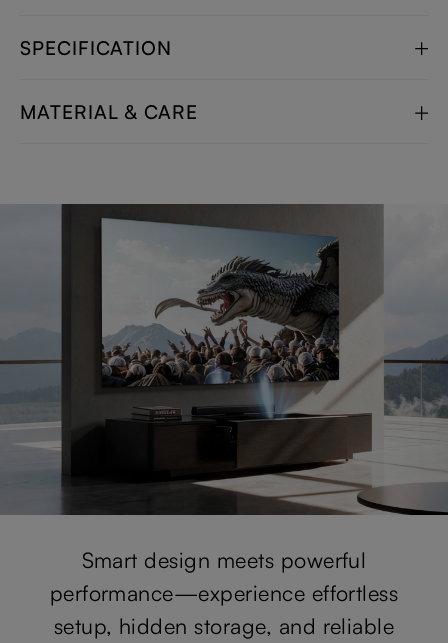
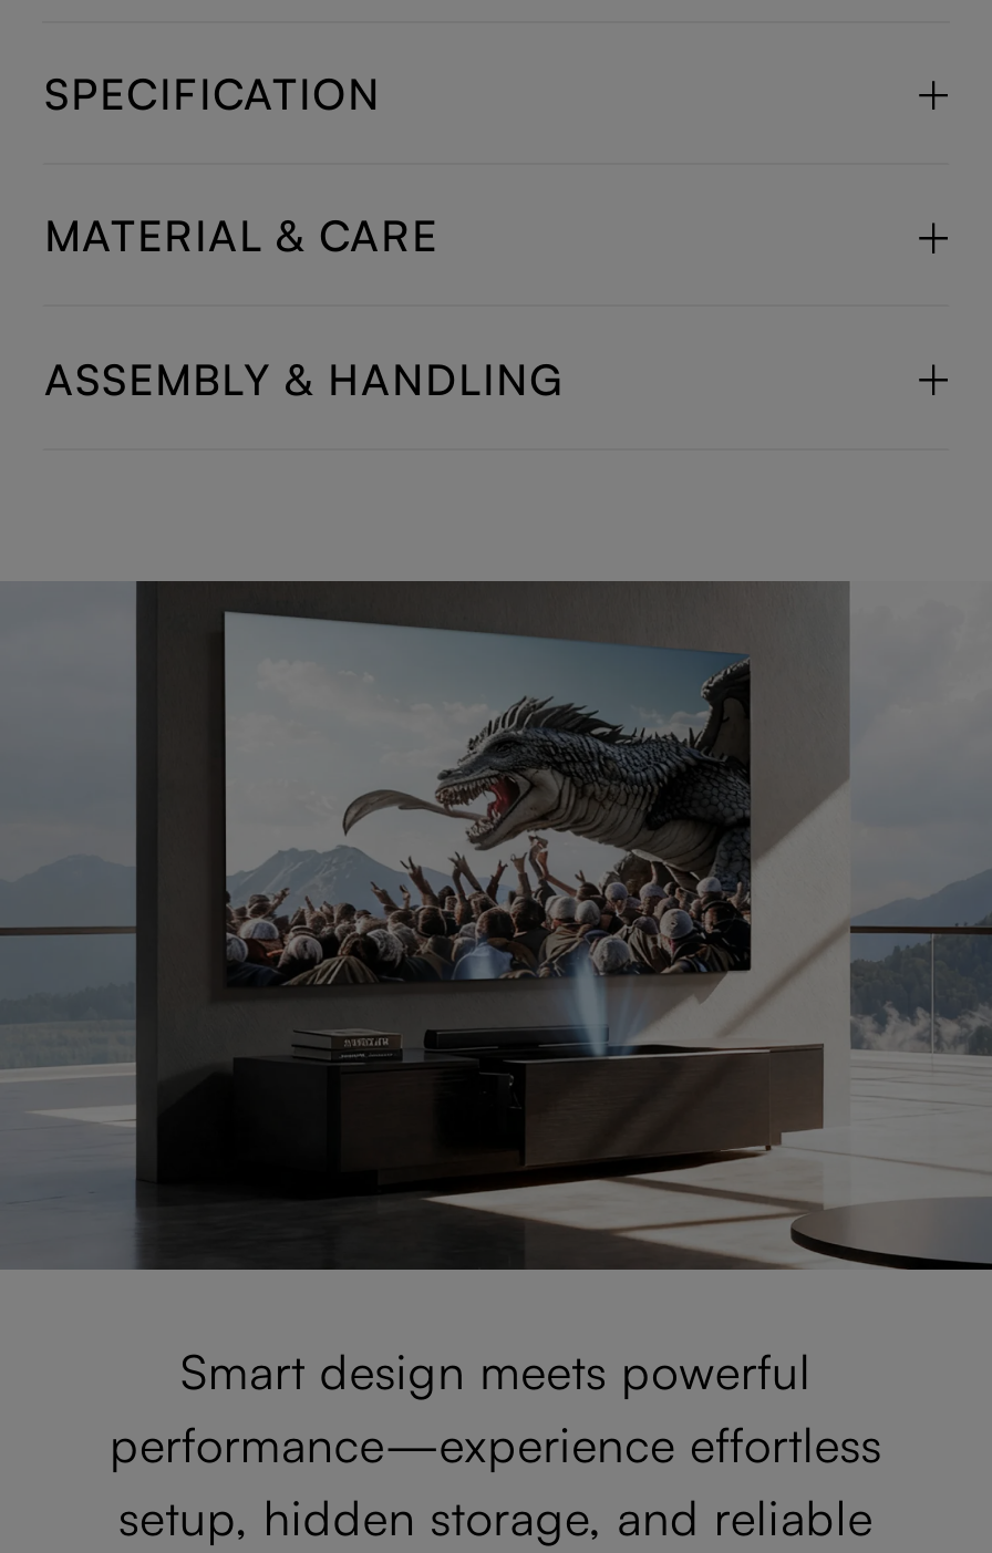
none -> [45,352,565,405] ASSEMBLY & HANDLING

